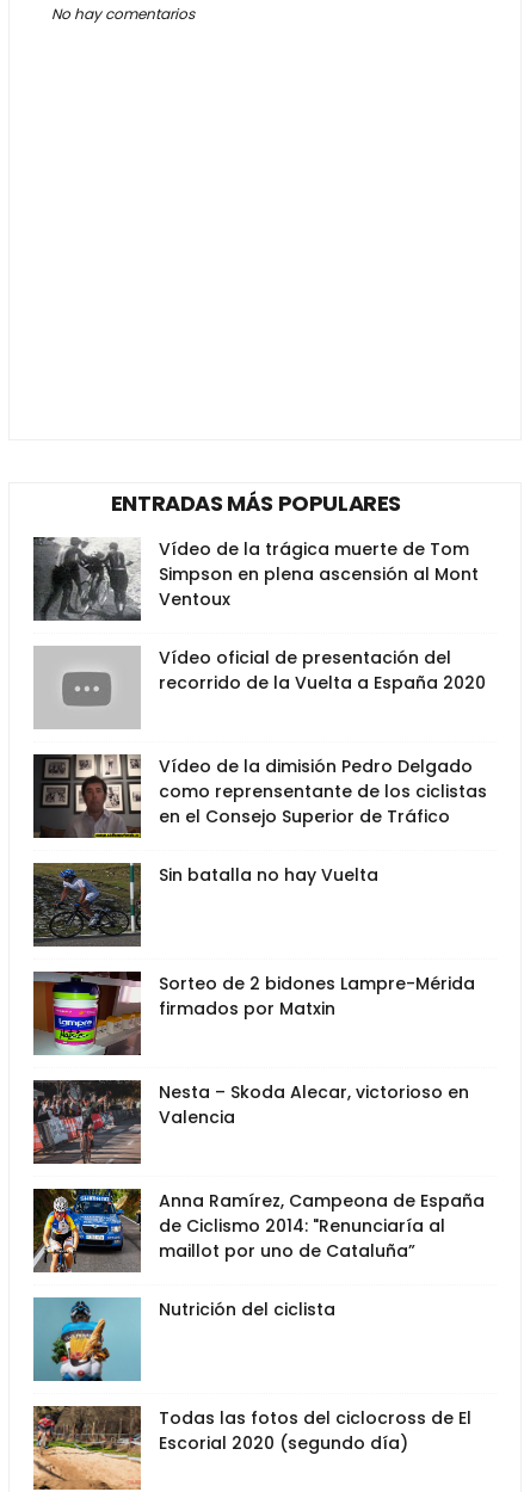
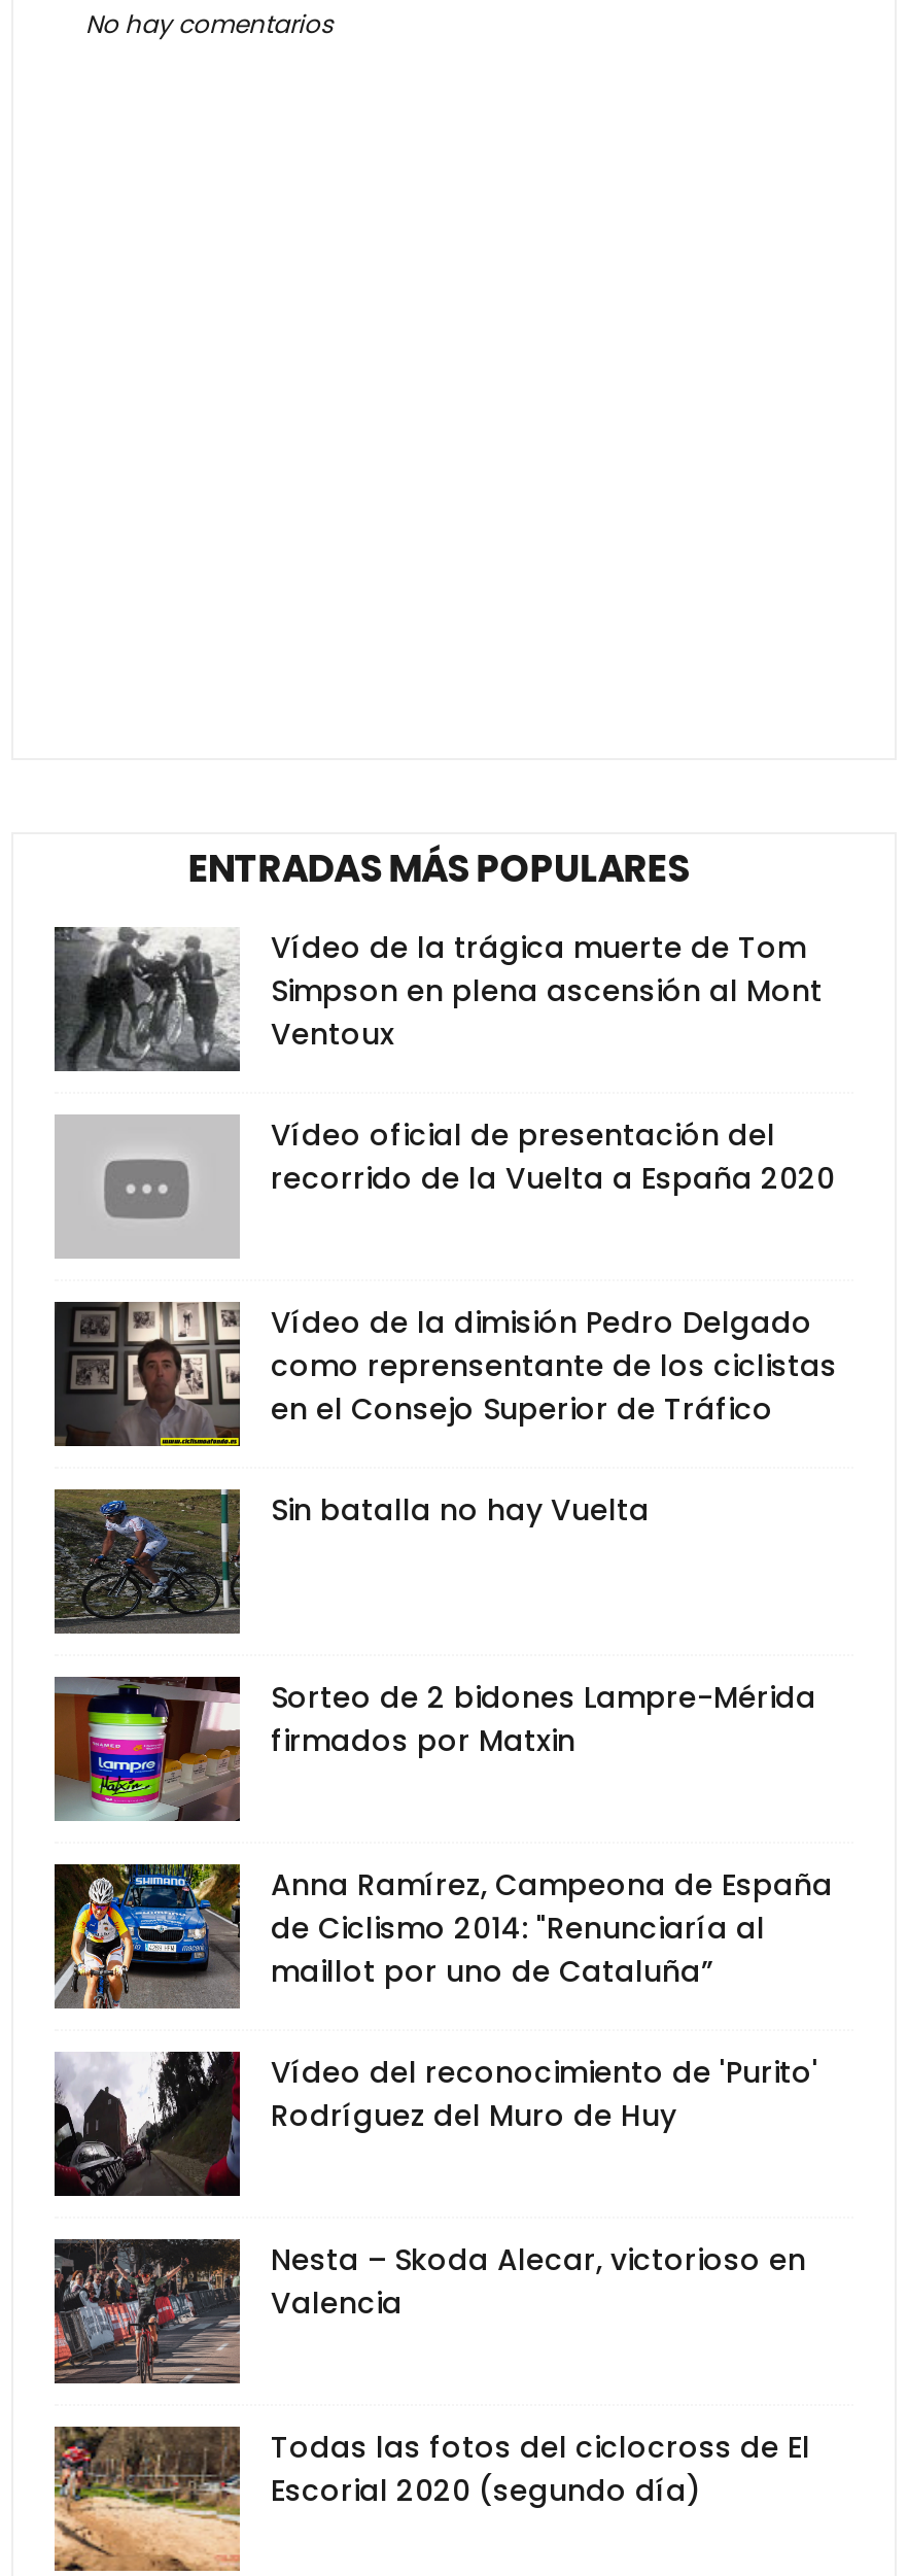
moved [32,1080,469,1164] -> [53,2239,806,2385]: [image] | Nesta – Skoda Alecar, victorioso en | Valencia
moved [32,1186,485,1275] -> [53,1860,833,2013]: [image] | Anna Ramírez, Campeona de España | de Ciclismo 2014: "Renunciaría al | maillot por uno de Cataluña”
[32,1296,335,1382] [image] | Nutrición del ciclista -> [53,2052,818,2198] [image] | Vídeo del reconocimiento de 'Purito' | Rodríguez del Muro de Huy

